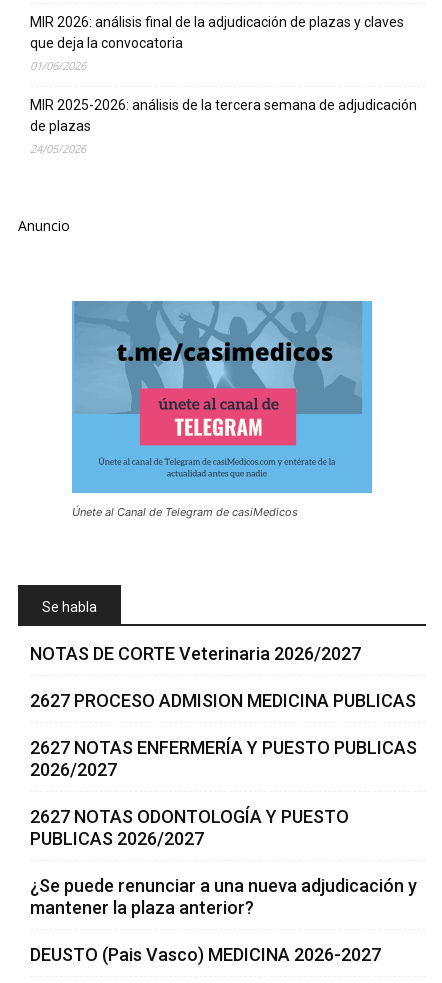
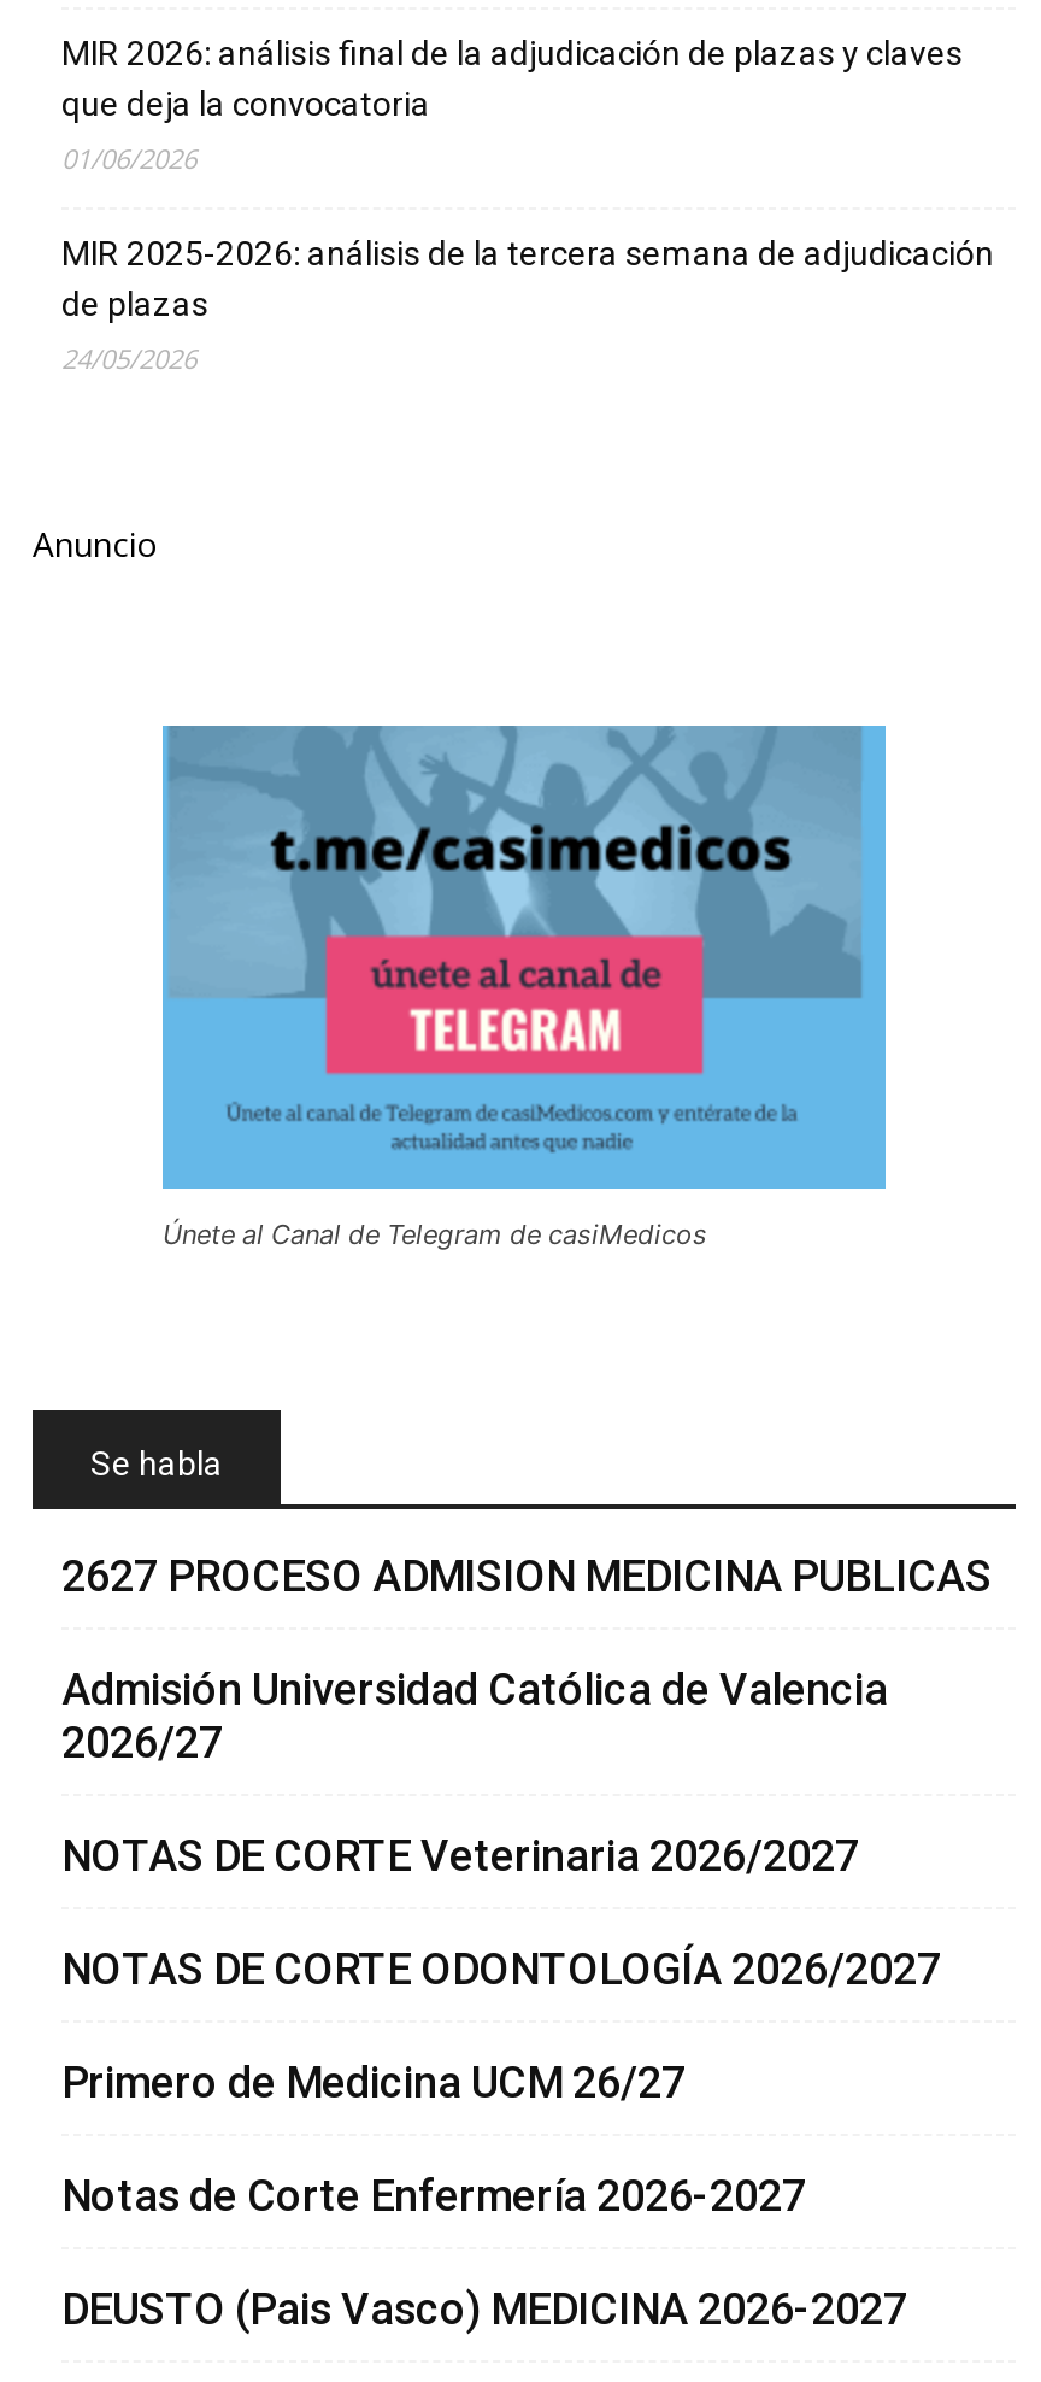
none -> [61,1663,888,1767] Admisión Universidad Católica de Valencia | 2026/27
moved [30,643,361,664] -> [61,1829,859,1880]: NOTAS DE CORTE Veterinaria 2026/2027
moved [30,690,416,711] -> [61,1550,992,1600]: 2627 PROCESO ADMISION MEDICINA PUBLICAS
[30,737,417,918] 2627 NOTAS ENFERMERÍA Y PUESTO PUBLICAS | 2026/2027 | 2627 NOTAS ODONTOLOGÍA Y PUESTO | PUBLICAS 2026/2027 | ¿Se puede renunciar a una nueva adjudicación y | mantener la plaza anterior? -> [61,1943,941,2220] NOTAS DE CORTE ODONTOLOGÍA 2026/2027 | Primero de Medicina UCM 26/27 | Notas de Corte Enfermería 2026-2027

